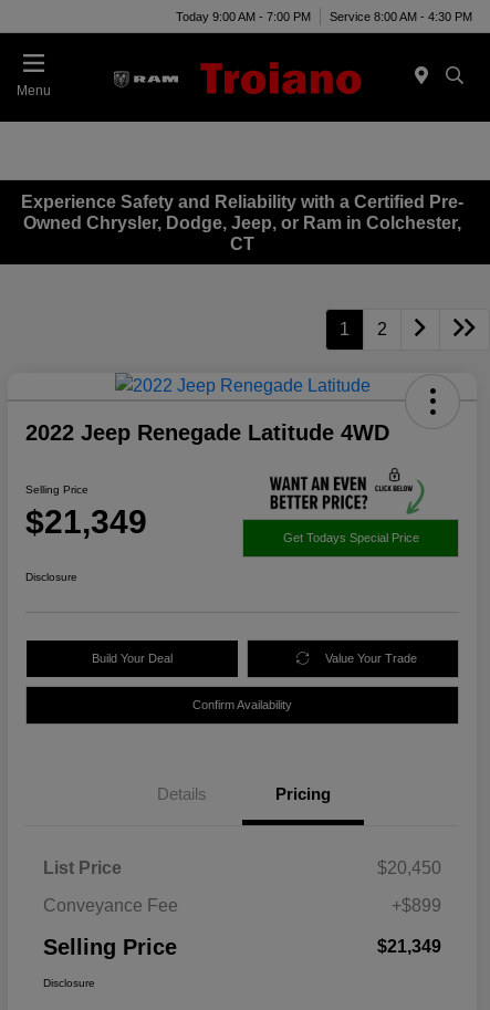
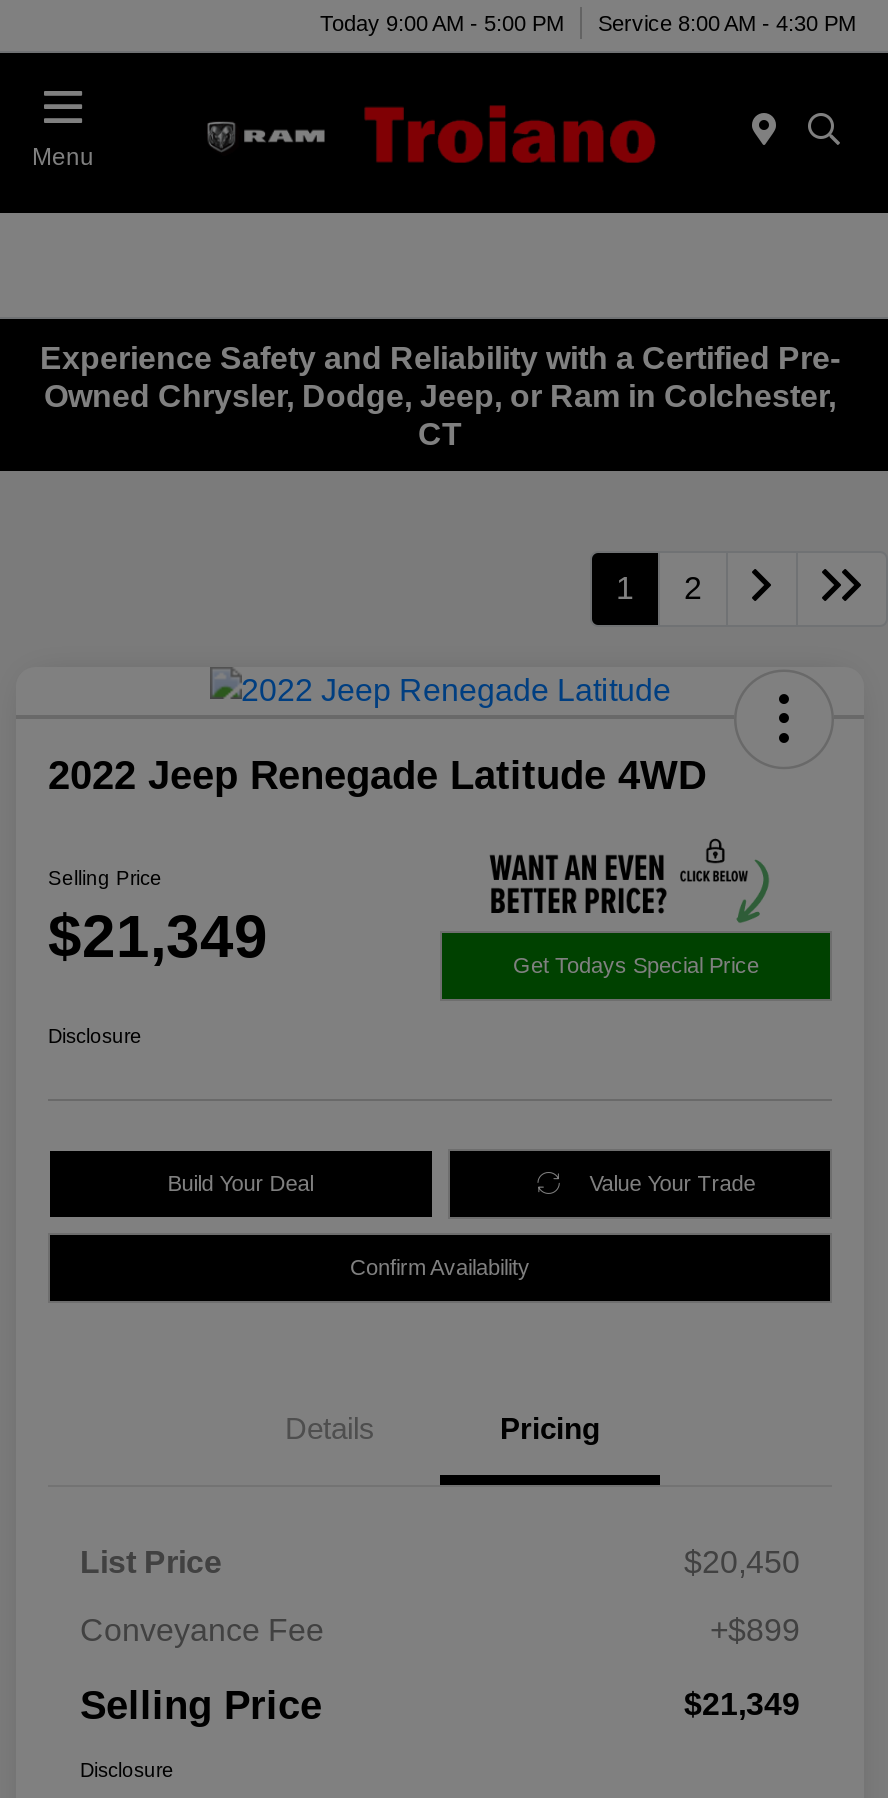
[176,9,472,23] Today 9:00 AM - 7:00 PM Service 8:00 AM - 4:30 PM -> [320,10,856,34] Today 9:00 AM - 5:00 PM Service 8:00 AM - 4:30 PM

